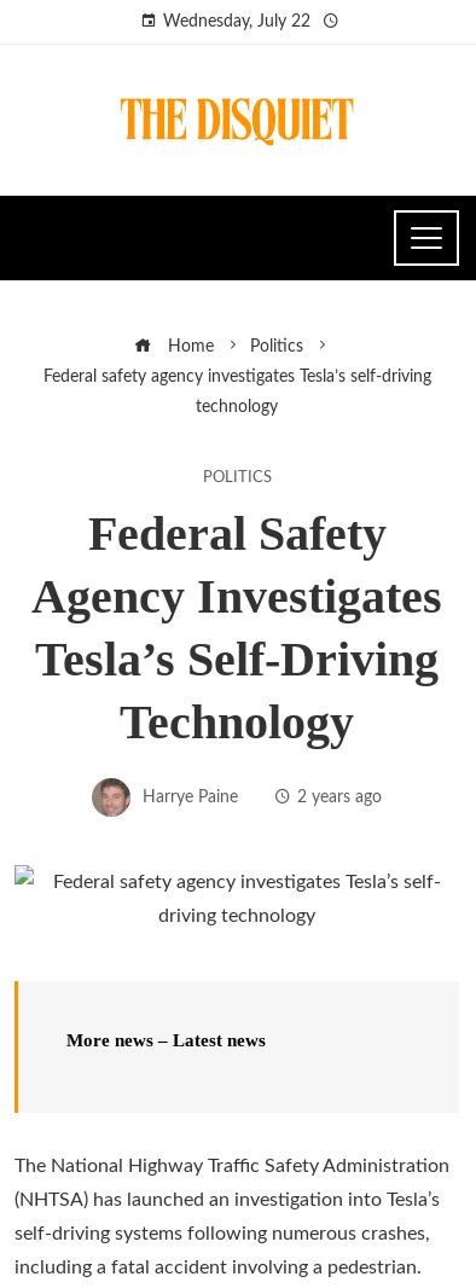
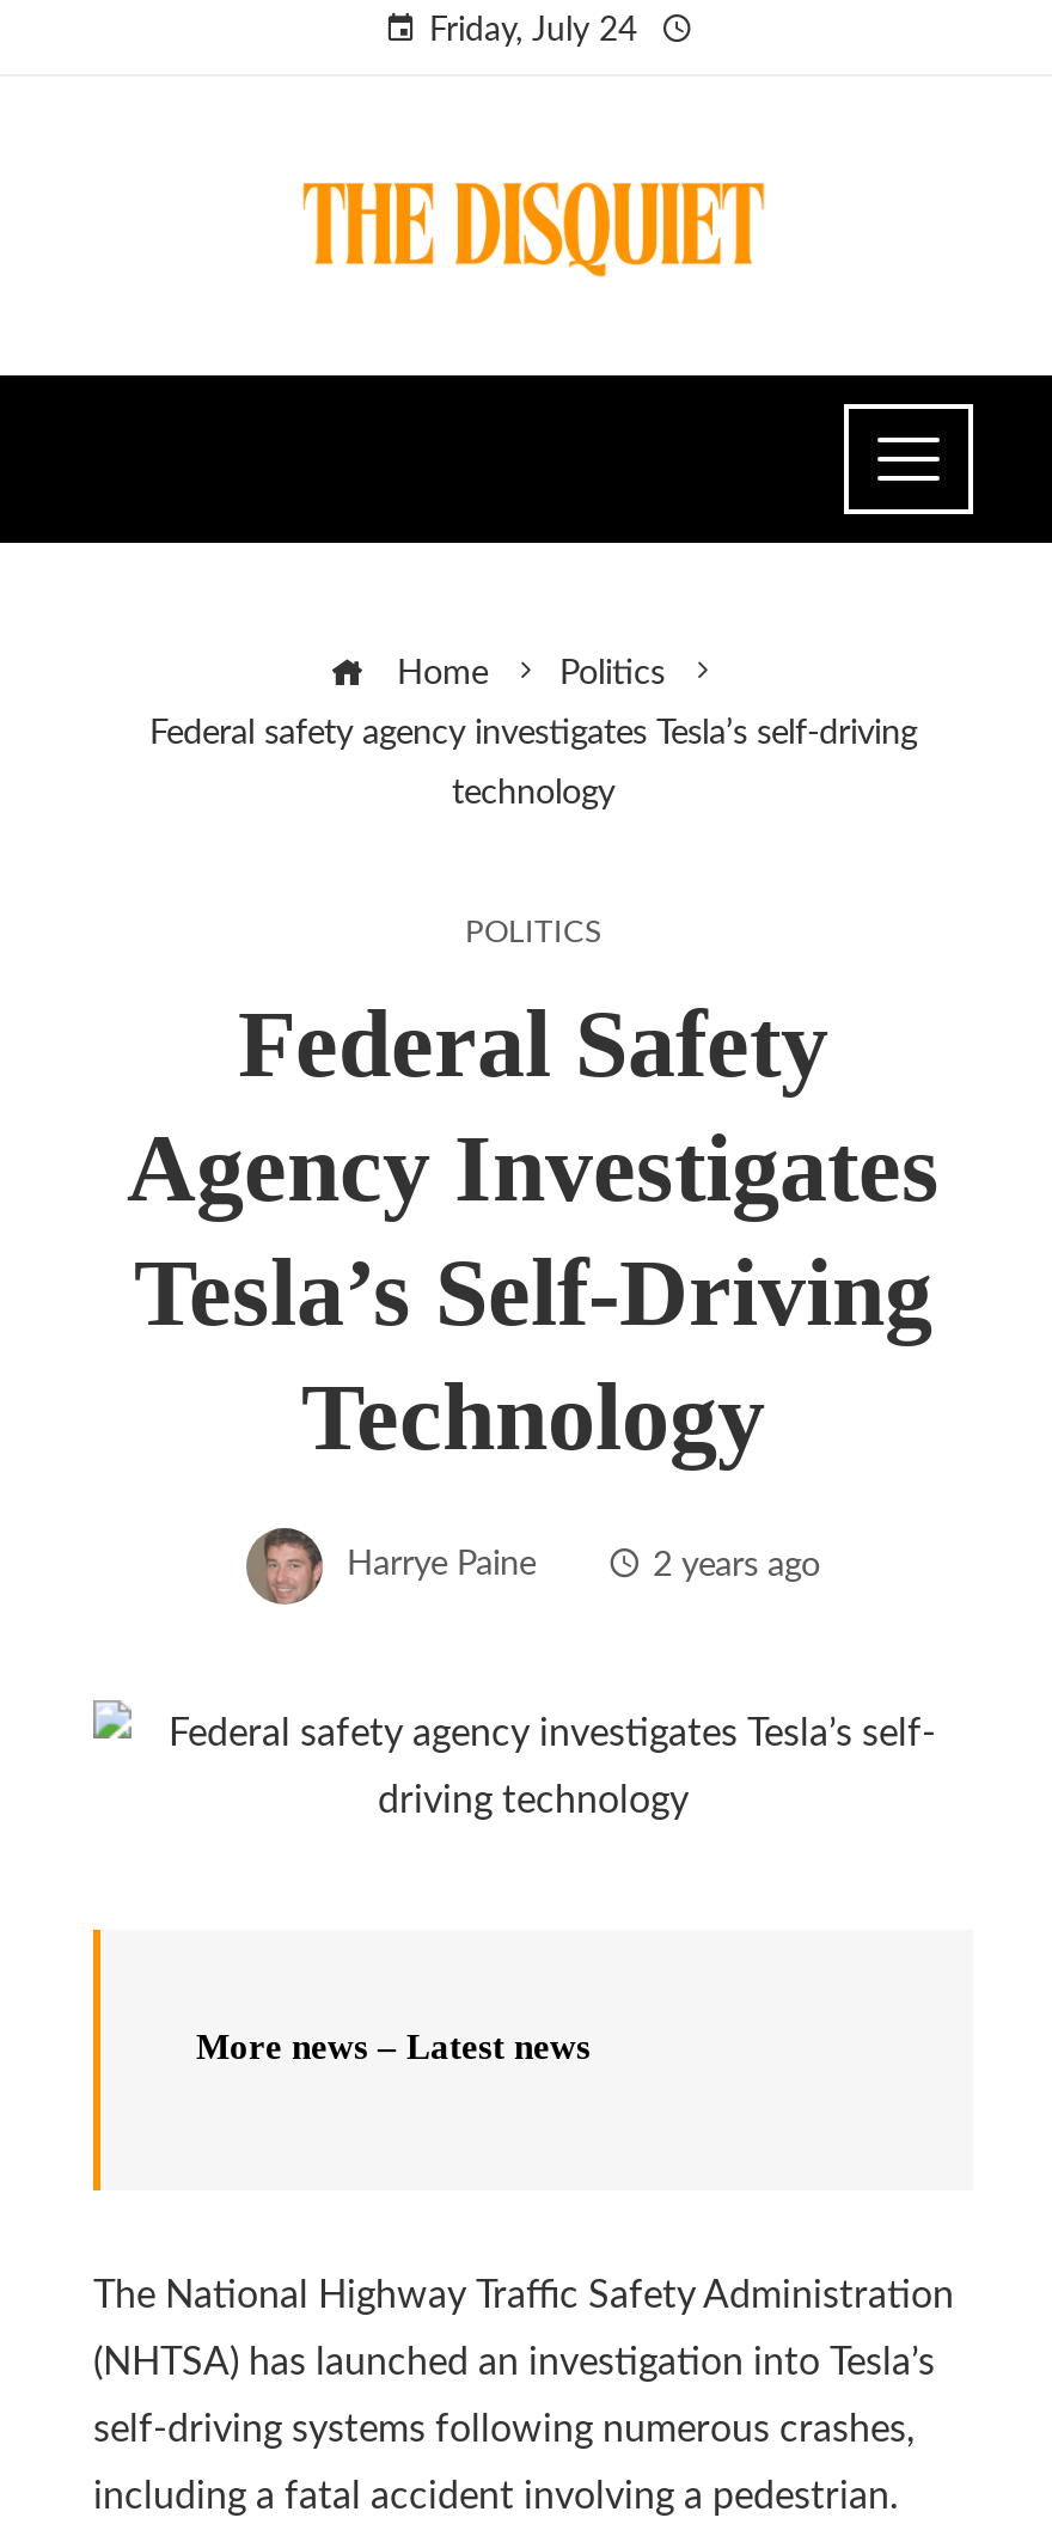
[163,13,310,30] Wednesday, July 22 -> [429,14,637,48] Friday, July 24

